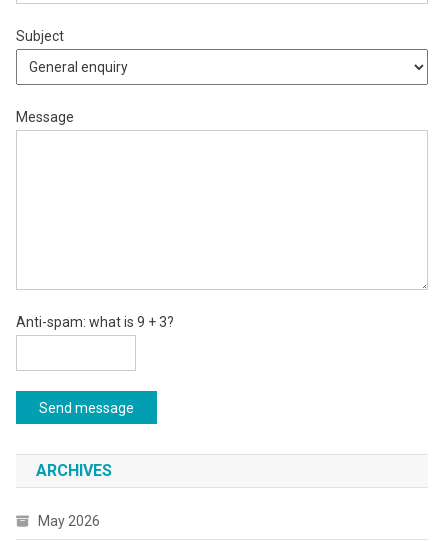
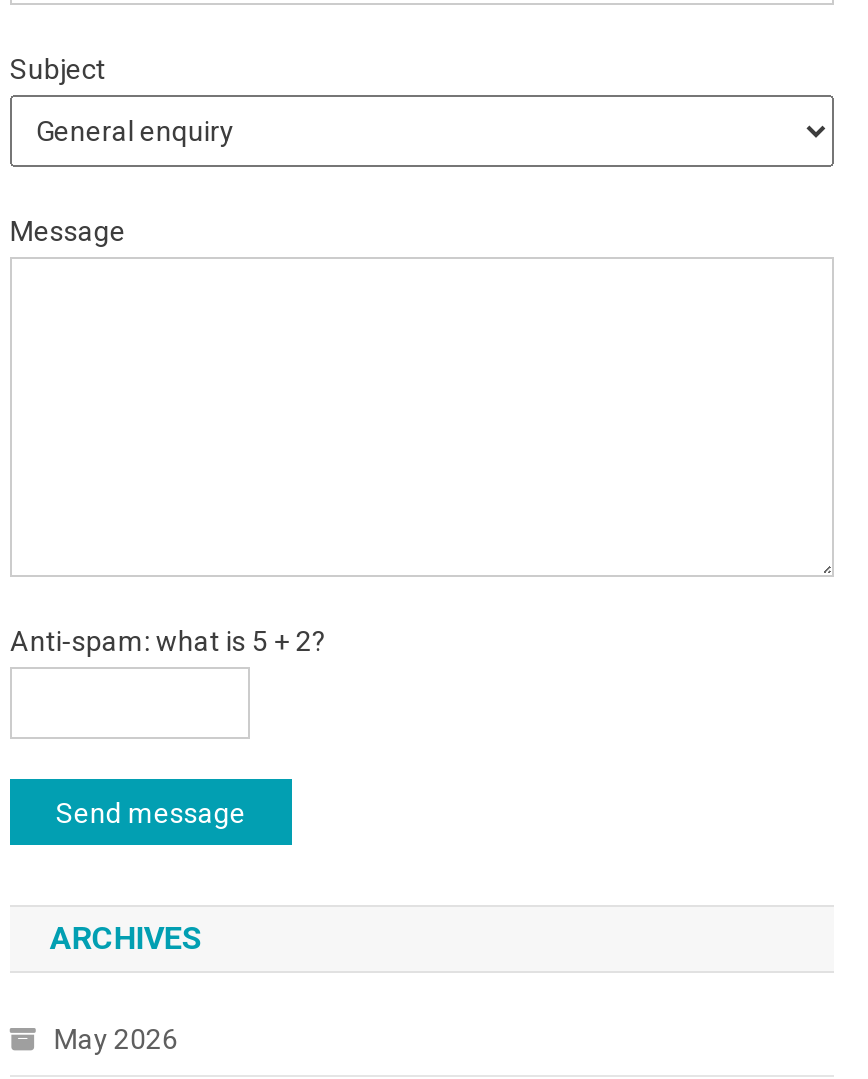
[16,313,174,329] Anti-spam: what is 9 + 3? -> [10,624,326,656] Anti-spam: what is 5 + 2?

